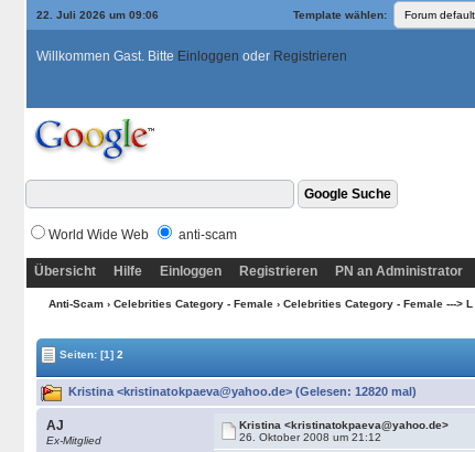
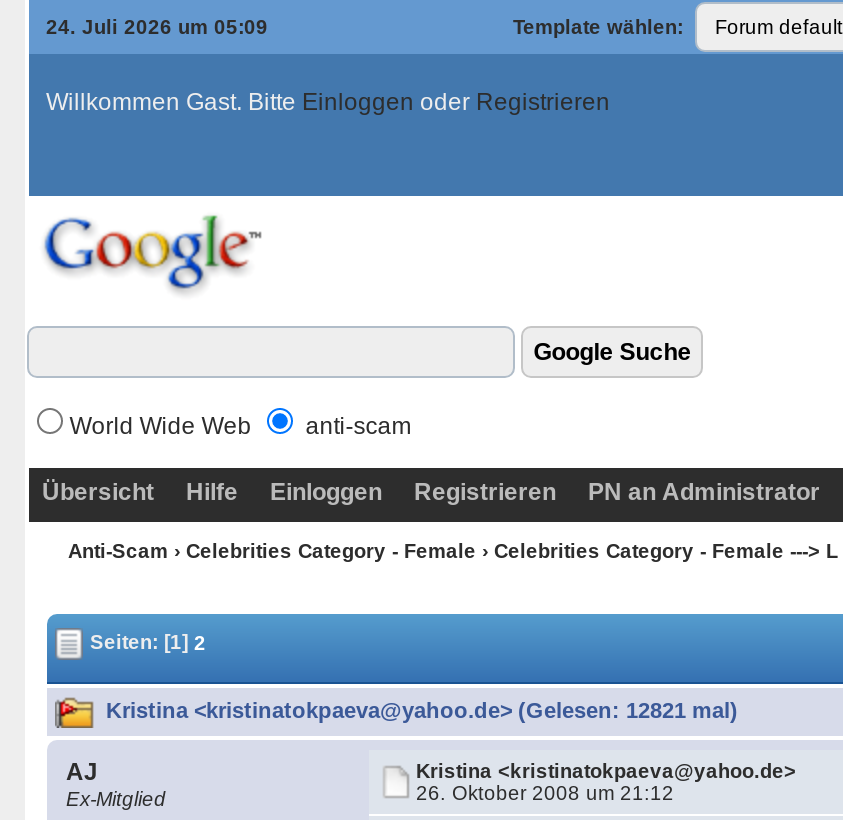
[36,9,158,21] 22. Juli 2026 um 09:06 -> [46,16,268,38] 24. Juli 2026 um 05:09
[66,385,417,398] Kristina <kristinatokpaeva@yahoo.de> (Gelesen: 12820 mal) -> [100,698,738,722] Kristina <kristinatokpaeva@yahoo.de> (Gelesen: 12821 mal)

